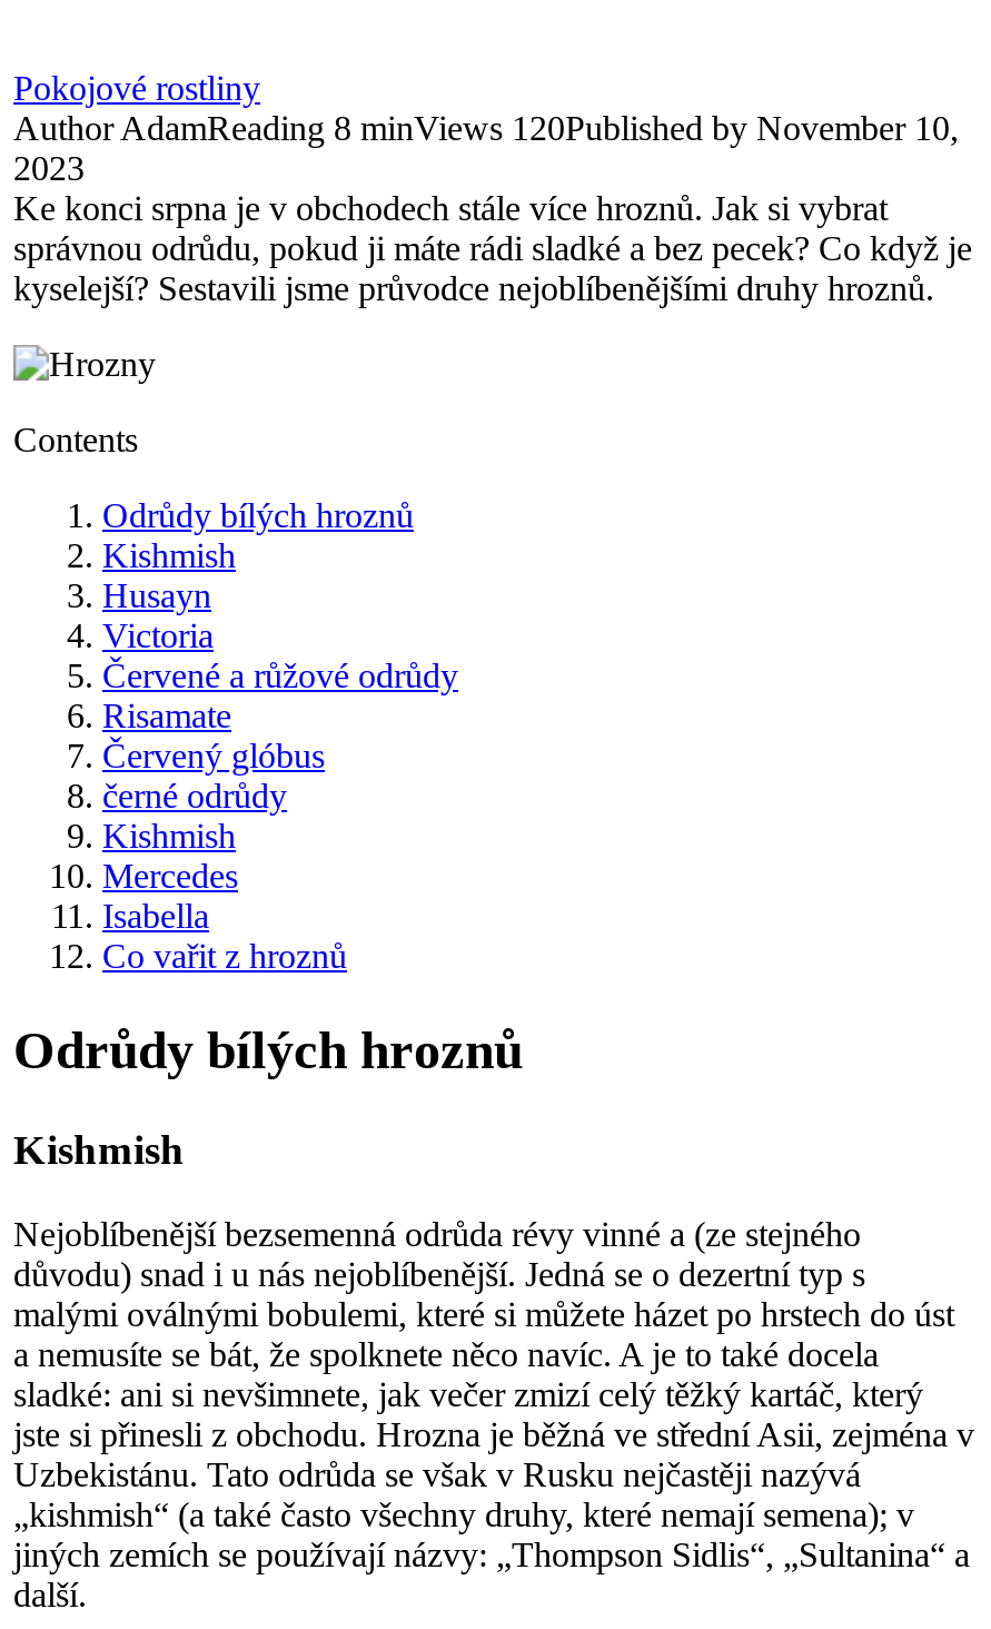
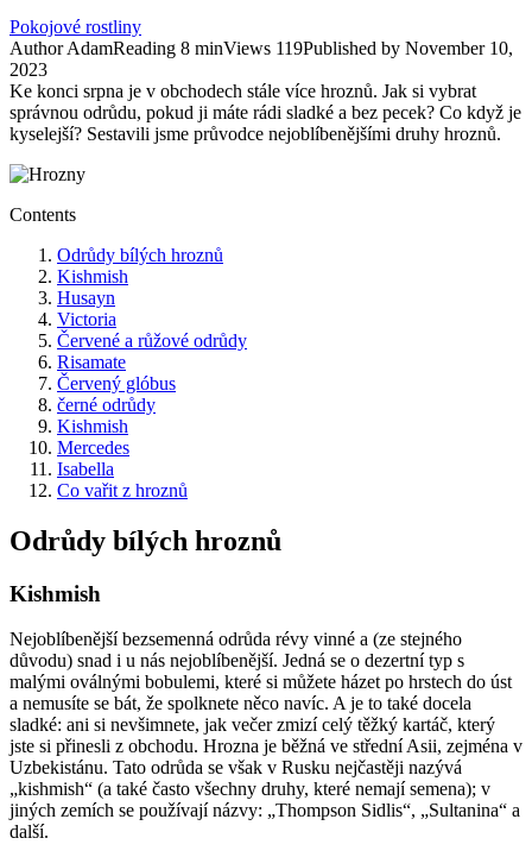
[13,109,959,147] Author AdamReading 8 minViews 120Published by November 10, -> [9,38,513,58] Author AdamReading 8 minViews 119Published by November 10,

